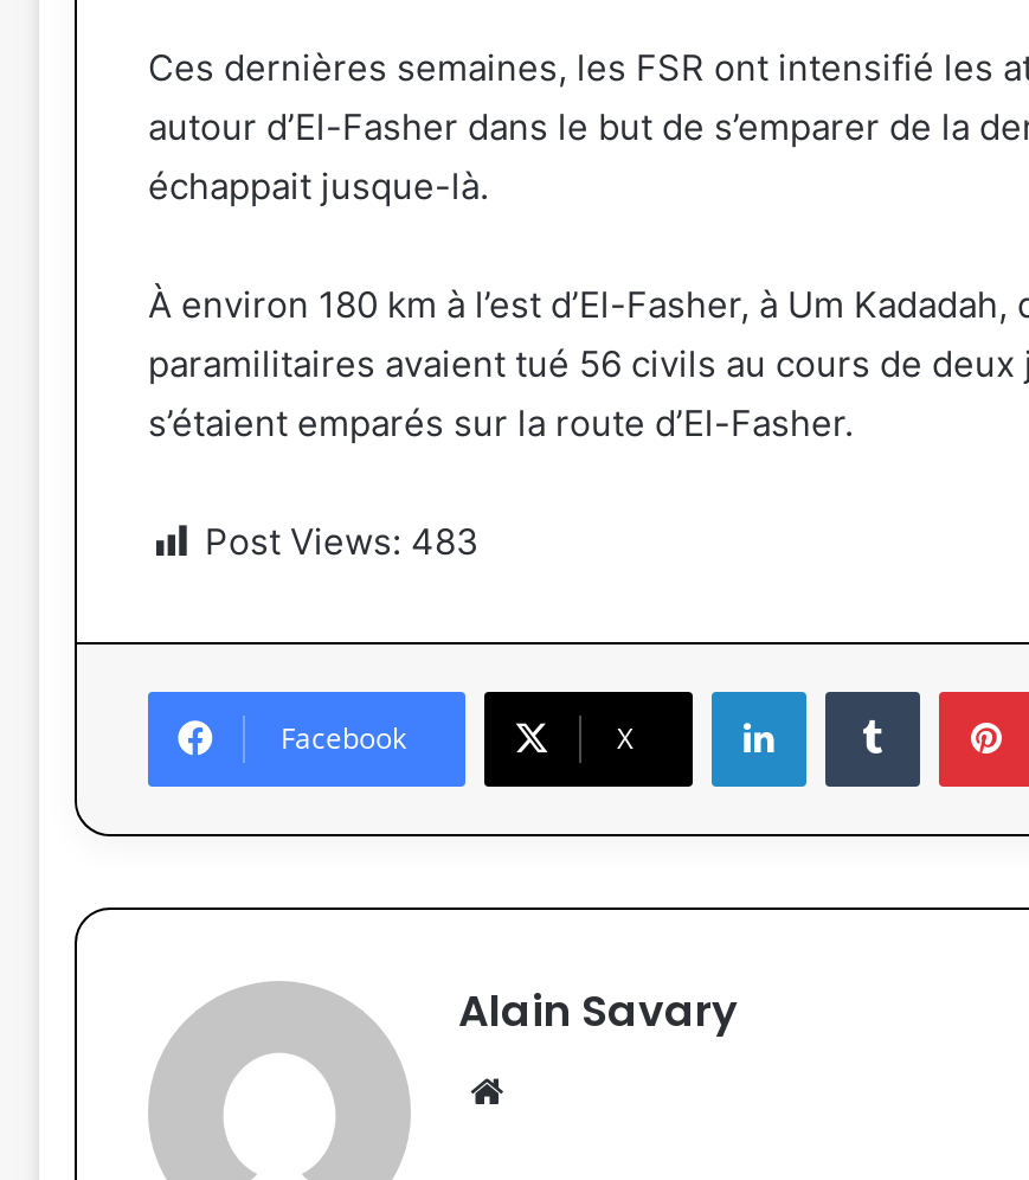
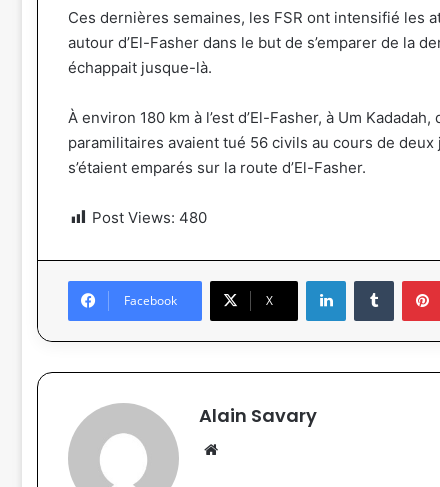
[205,520,480,565] Post Views: 483 -> [92,208,207,227] Post Views: 480

